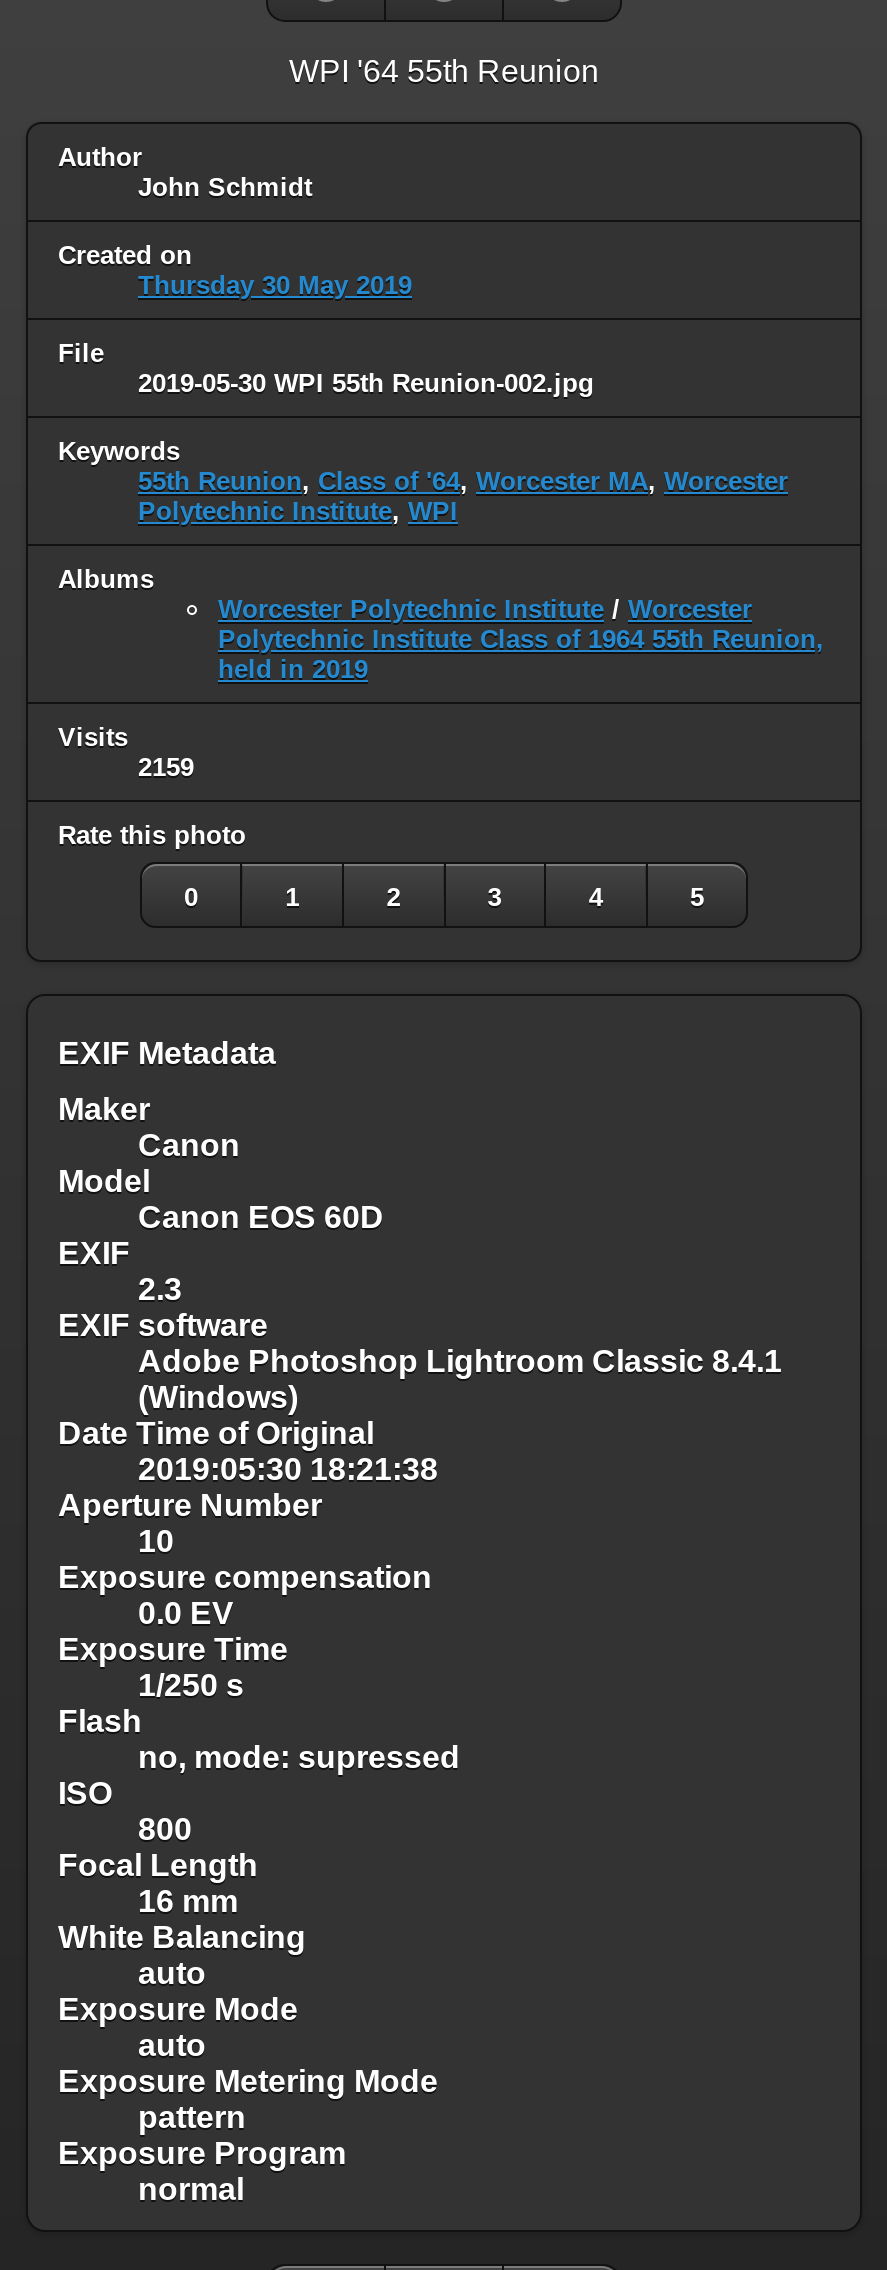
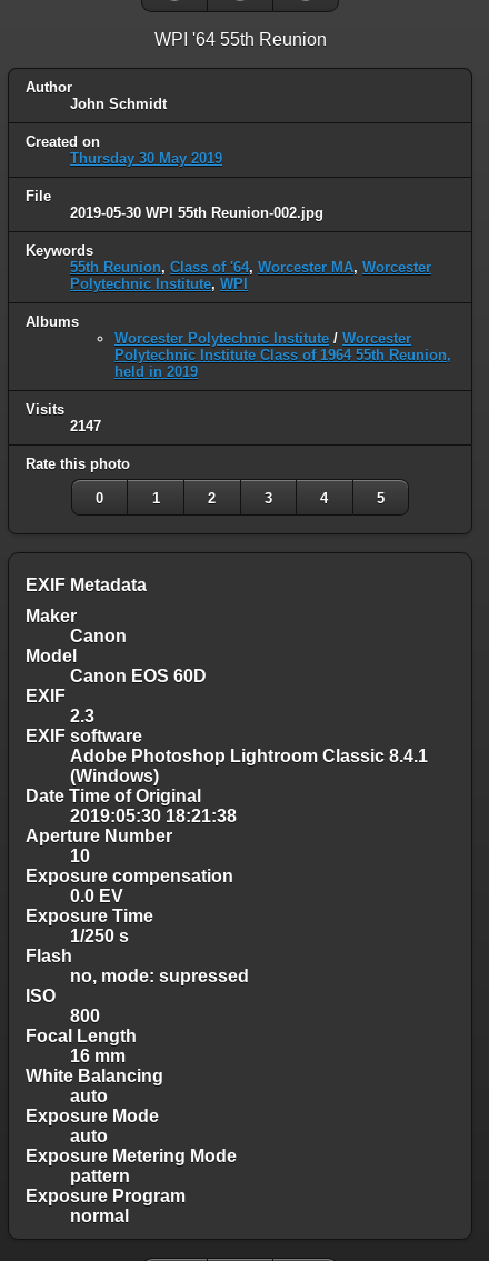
[138,751,194,781] 2159 -> [70,417,101,434] 2147

